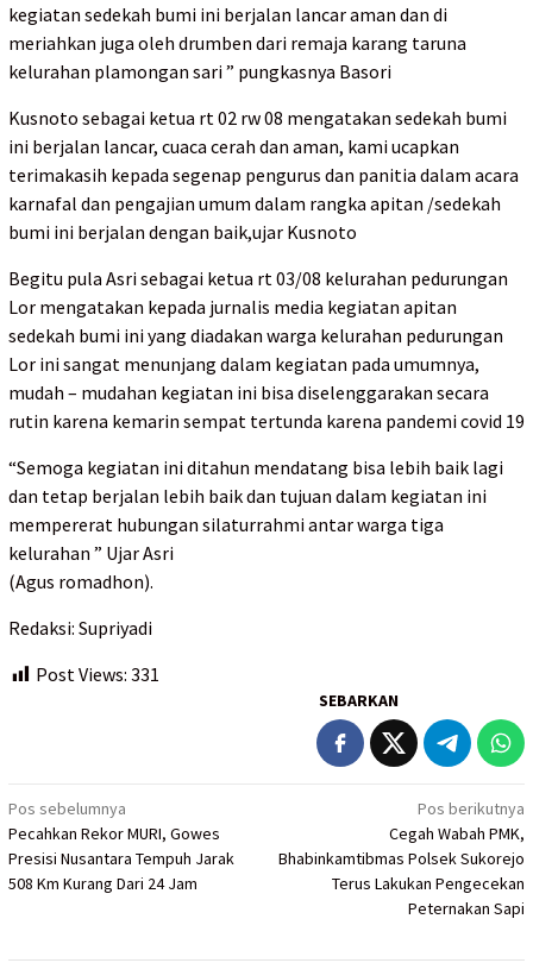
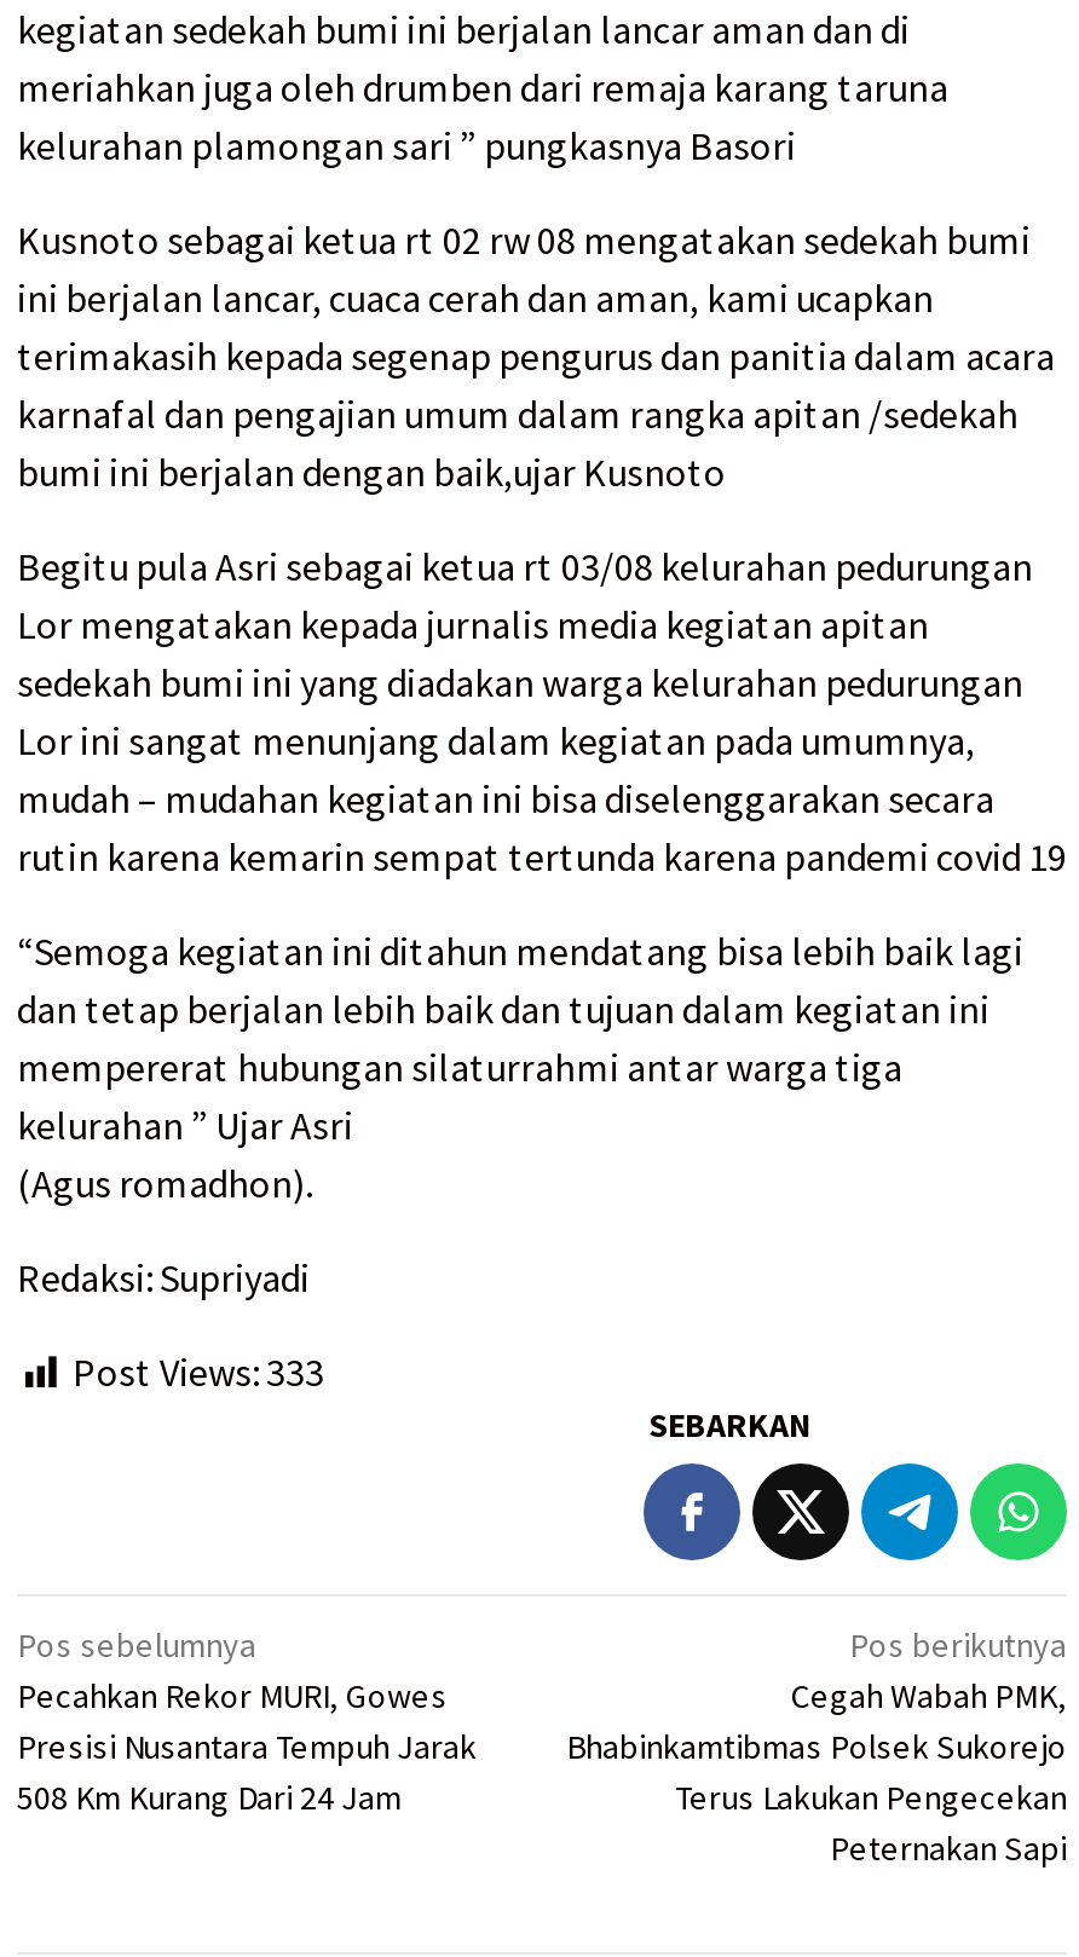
[36,663,159,686] Post Views: 331 -> [73,1348,324,1397] Post Views: 333

